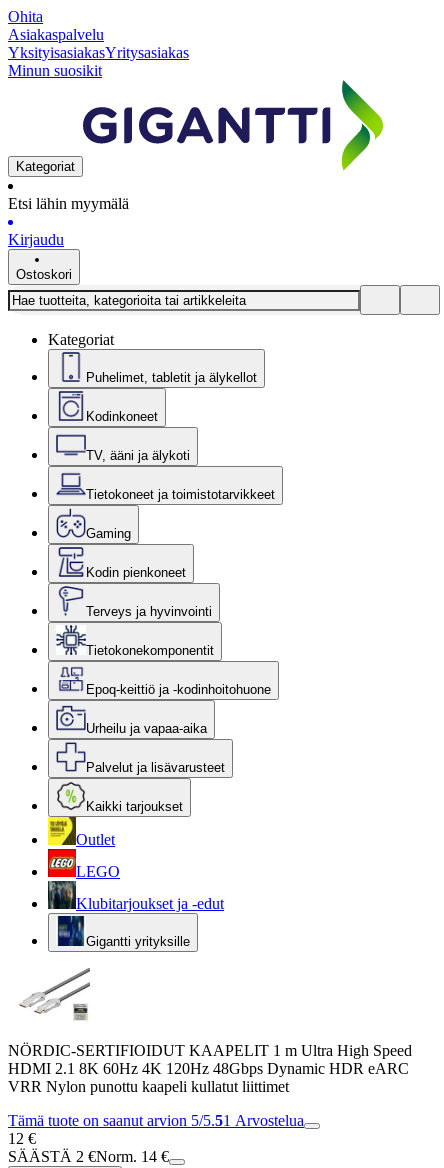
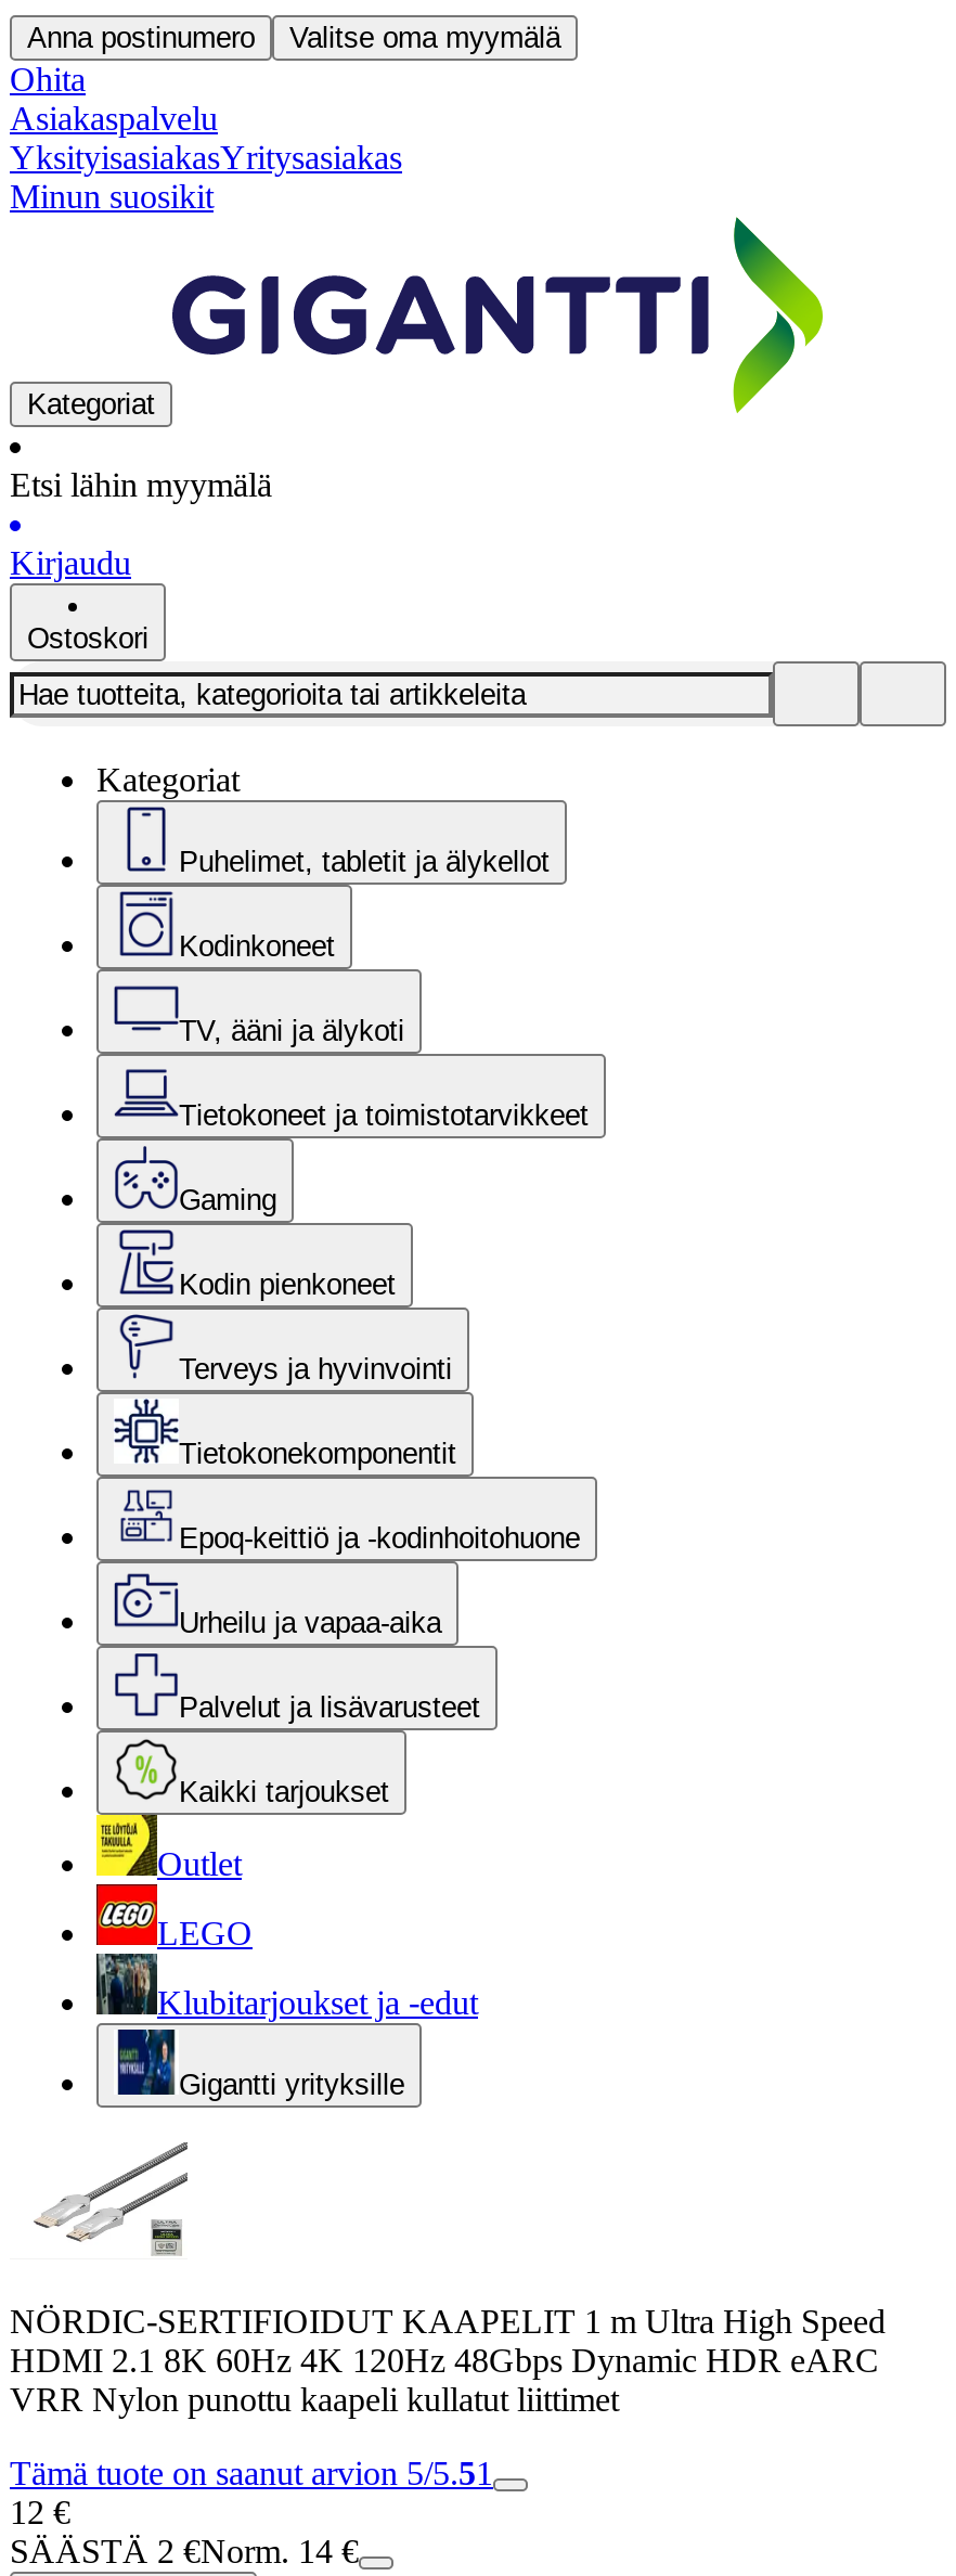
none -> [27,22,560,54] Anna postinumero | Valitse oma myymälä
[8,1112,304,1129] Tämä tuote on saanut arvion 5/5.51 Arvostelua -> [10,2455,493,2491] Tämä tuote on saanut arvion 5/5.51

